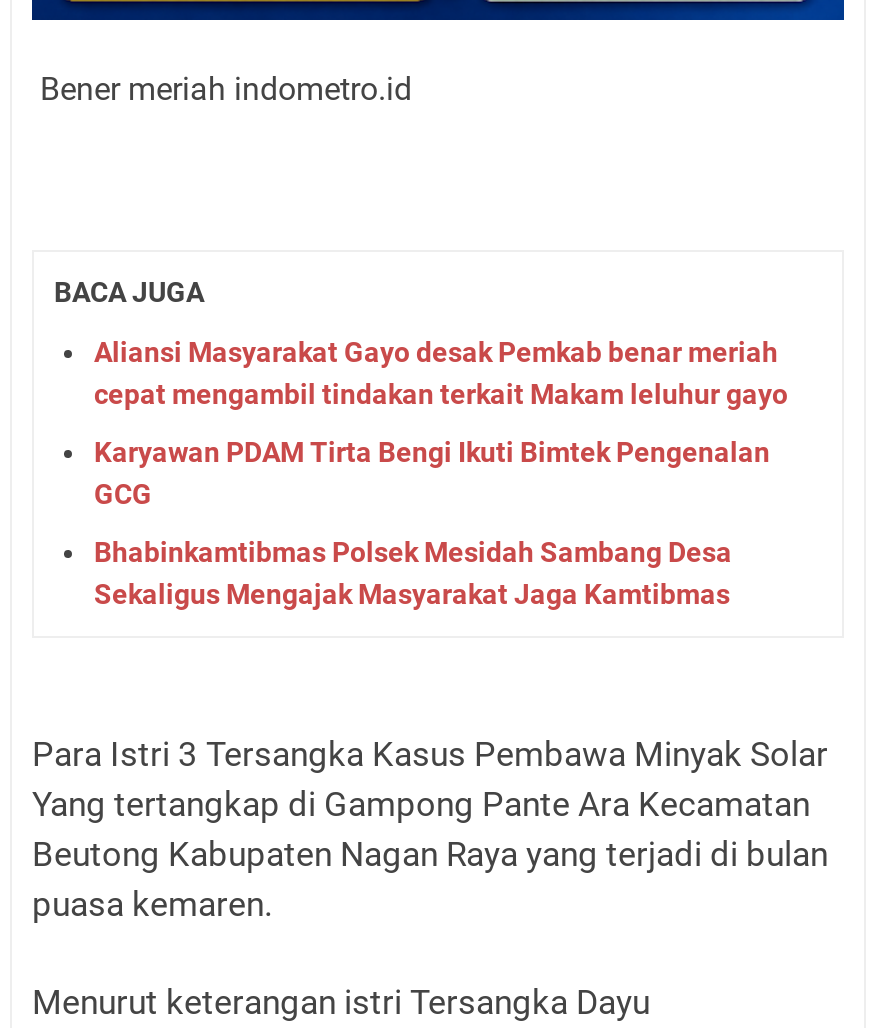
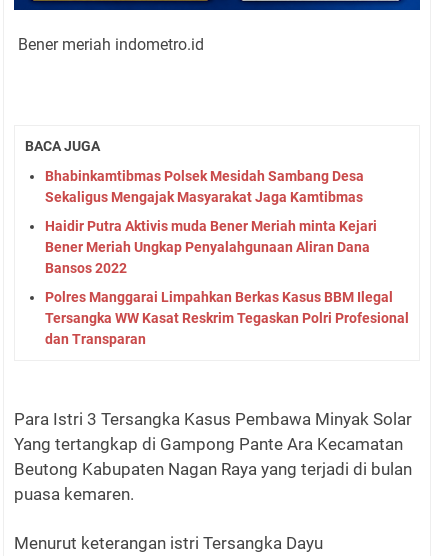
[94,336,788,510] Aliansi Masyarakat Gayo desak Pemkab benar meriah | cepat mengambil tindakan terkait Makam leluhur gayo | Karyawan PDAM Tirta Bengi Ikuti Bimtek Pengenalan | GCG -> none
moved [94,536,732,610] -> [45,168,364,205]: Bhabinkamtibmas Polsek Mesidah Sambang Desa | Sekaligus Mengajak Masyarakat Jaga Kamtibmas
none -> [45,218,409,347] Haidir Putra Aktivis muda Bener Meriah minta Kejari | Bener Meriah Ungkap Penyalahgunaan Aliran Dana | Bansos 2022 | Polres Manggarai Limpahkan Berkas Kasus BBM Ilegal | Tersangka WW Kasat Reskrim Tegaskan Polri Profesional | dan Transparan

